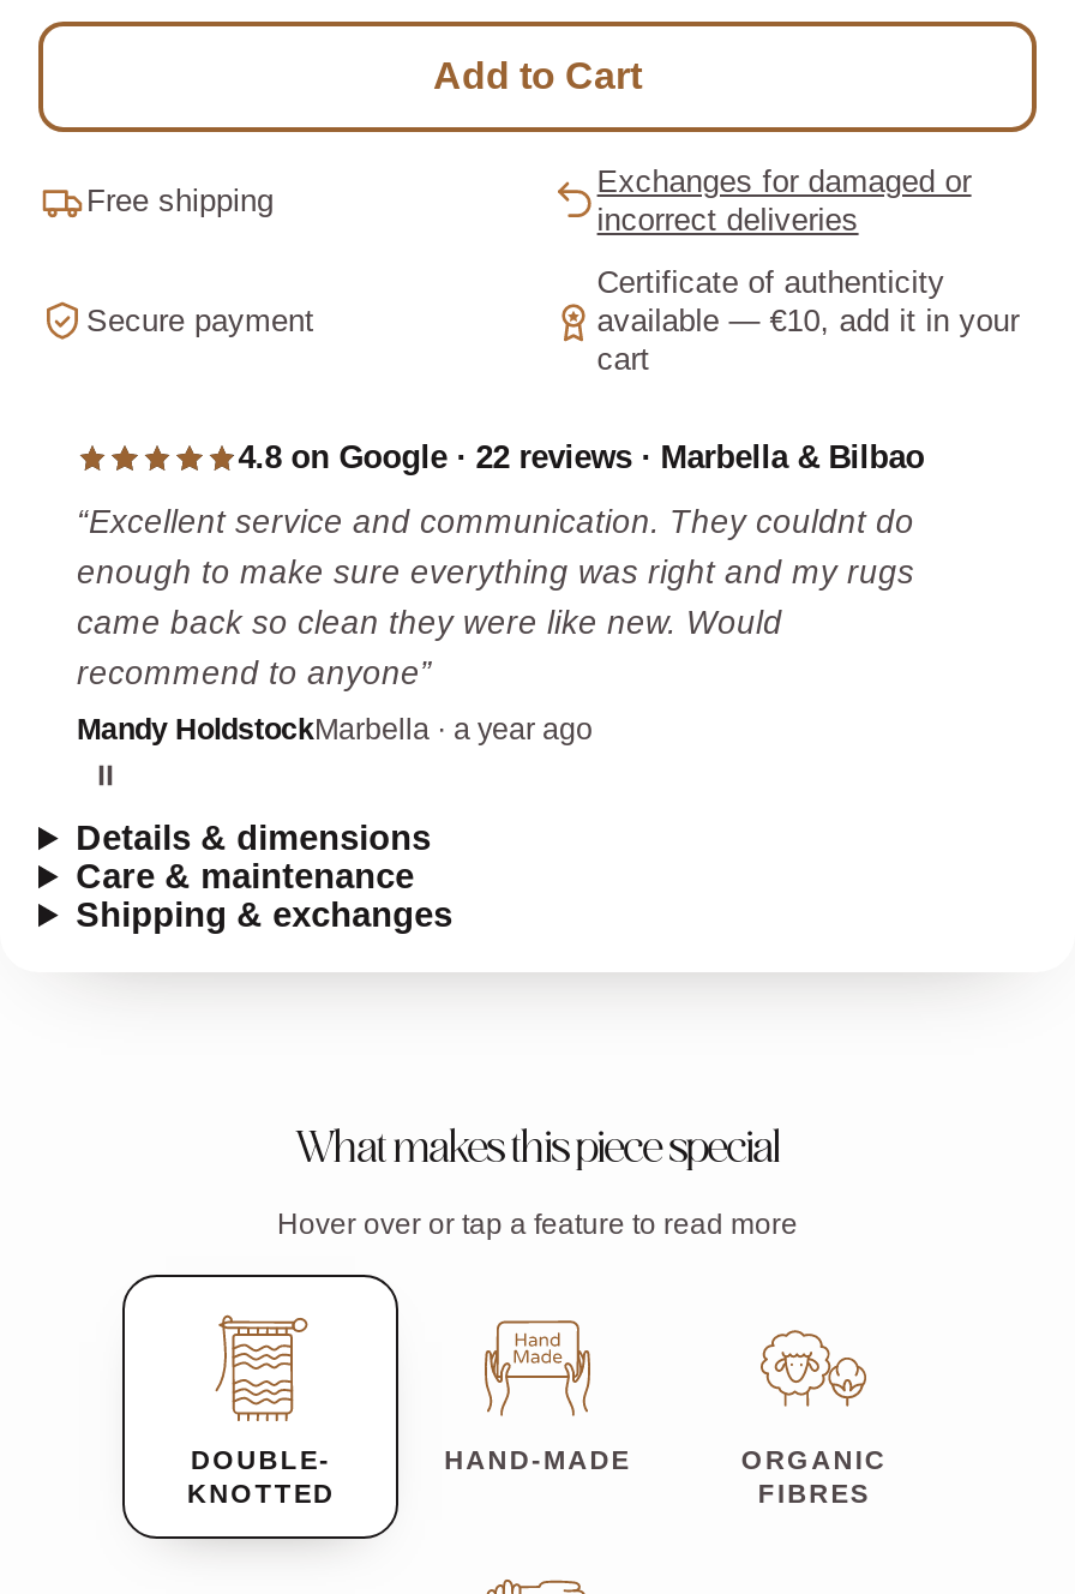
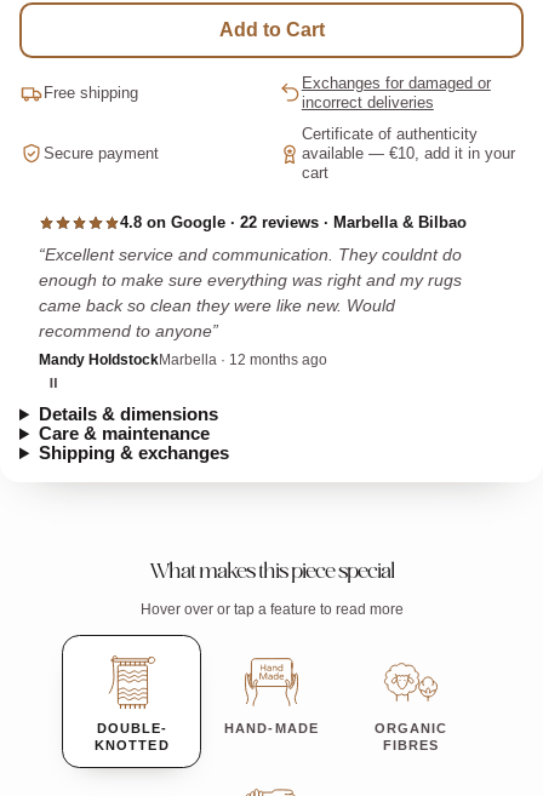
[77,712,593,746] Mandy HoldstockMarbella · a year ago -> [39,351,327,368] Mandy HoldstockMarbella · 12 months ago

